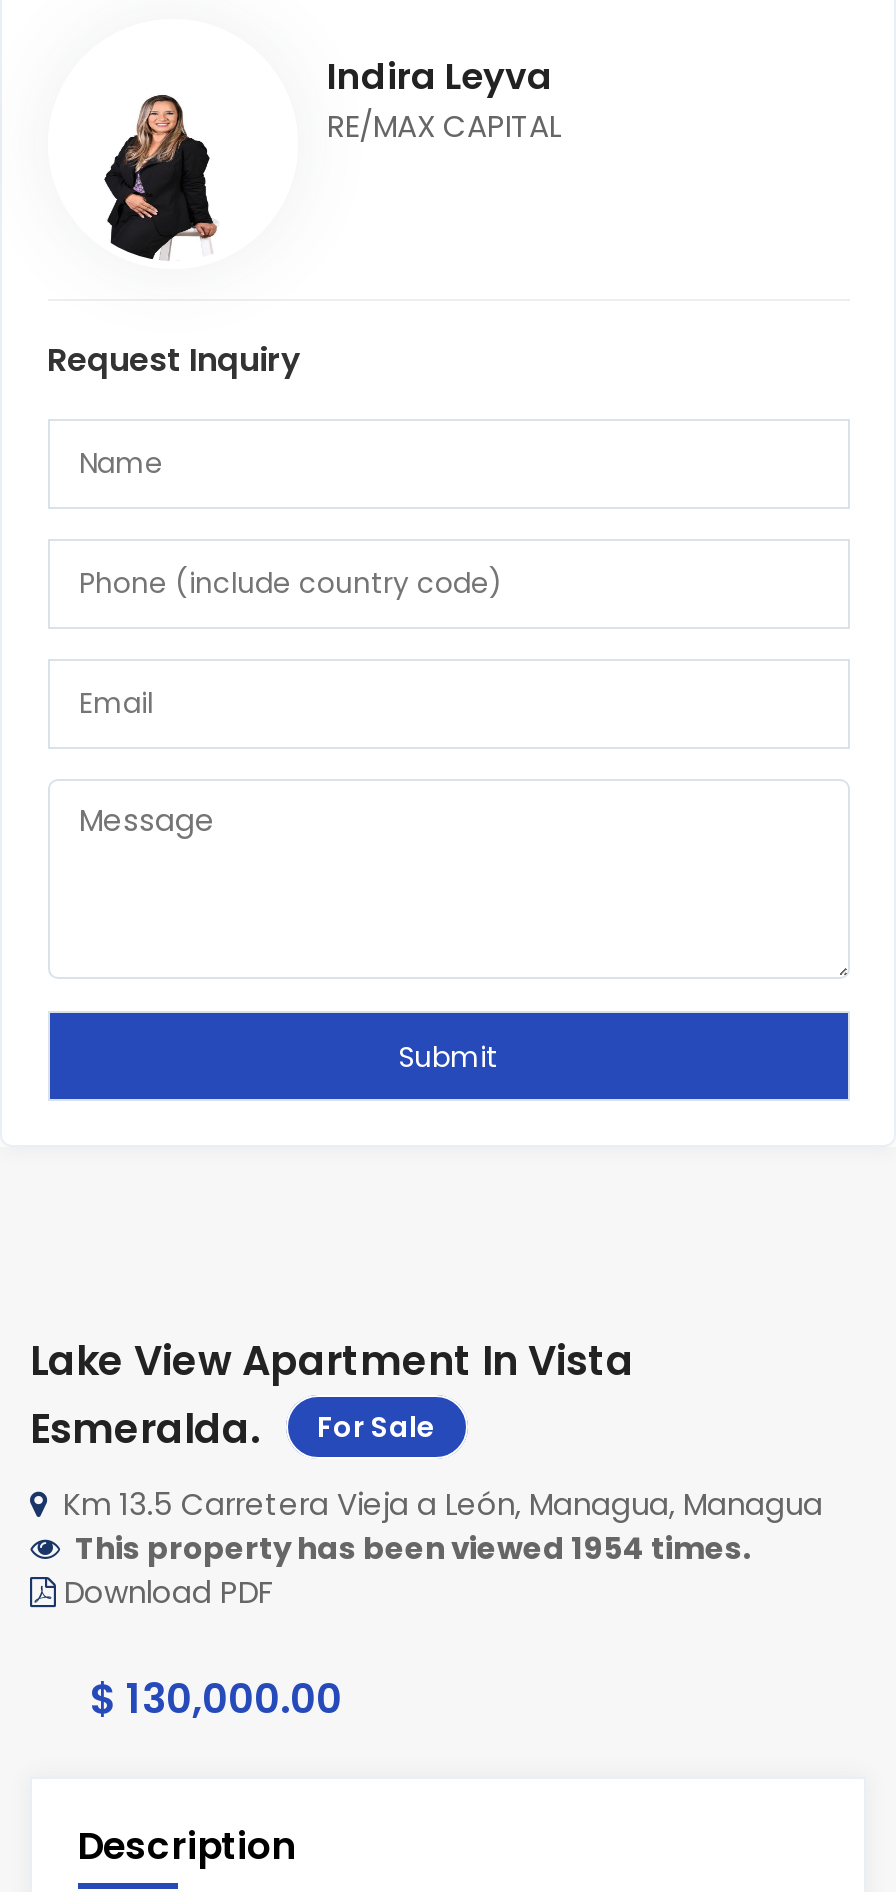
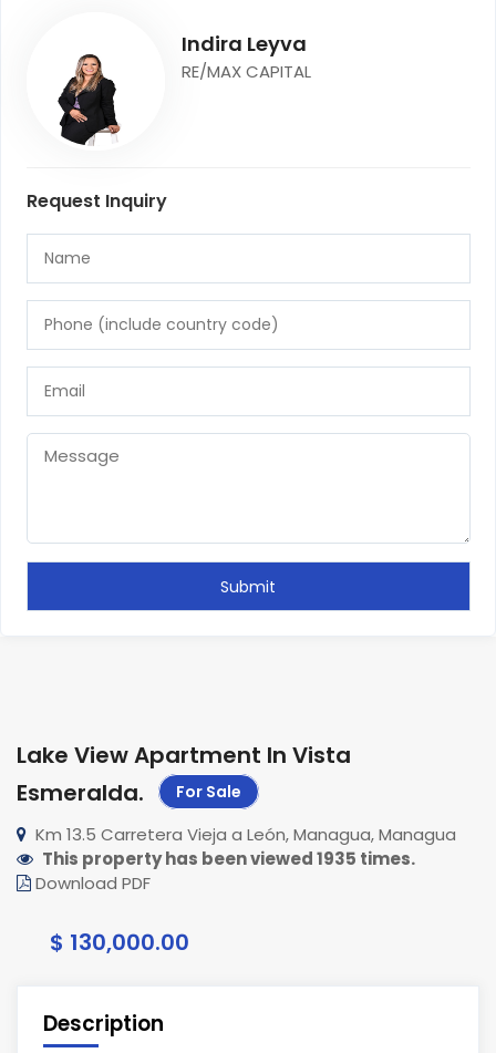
[75,1526,751,1568] This property has been viewed 1954 times. -> [42,846,415,870] This property has been viewed 1935 times.

